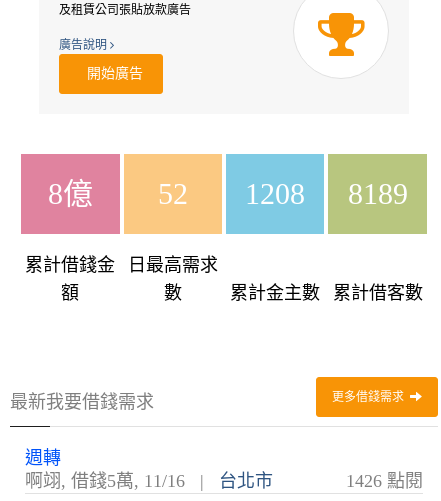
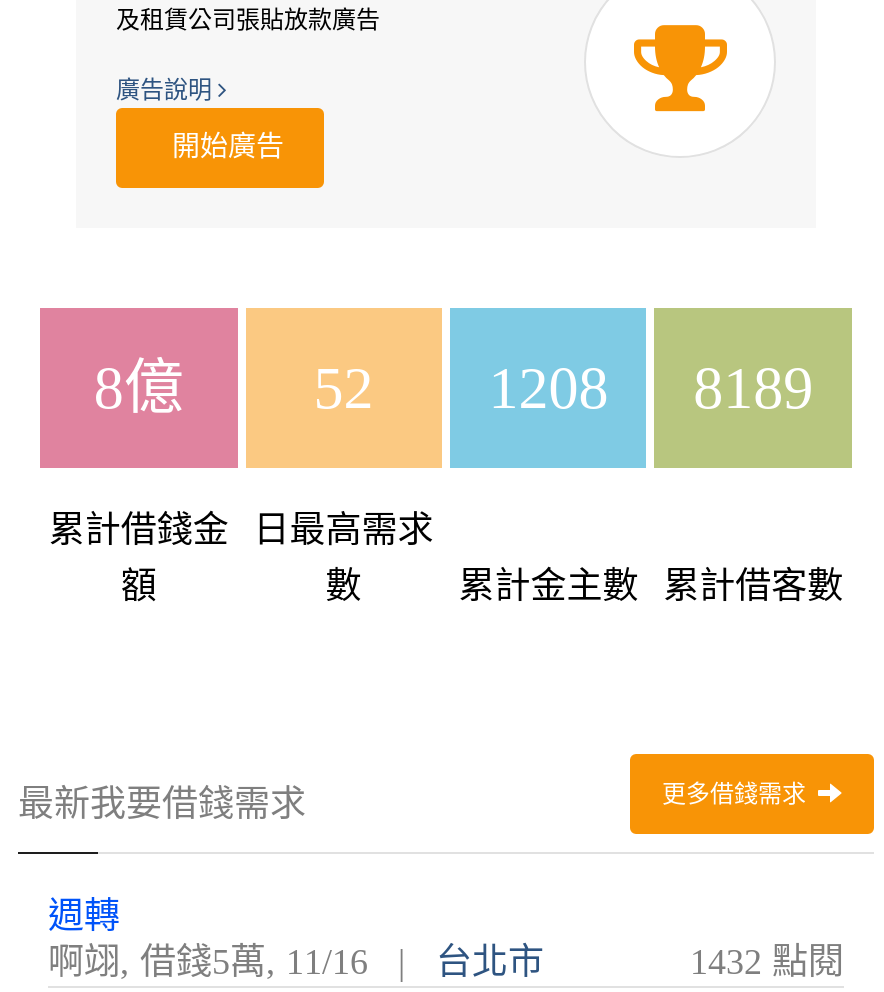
[346,471,423,491] 1426 點閱 -> [690,942,844,982] 1432 點閱

